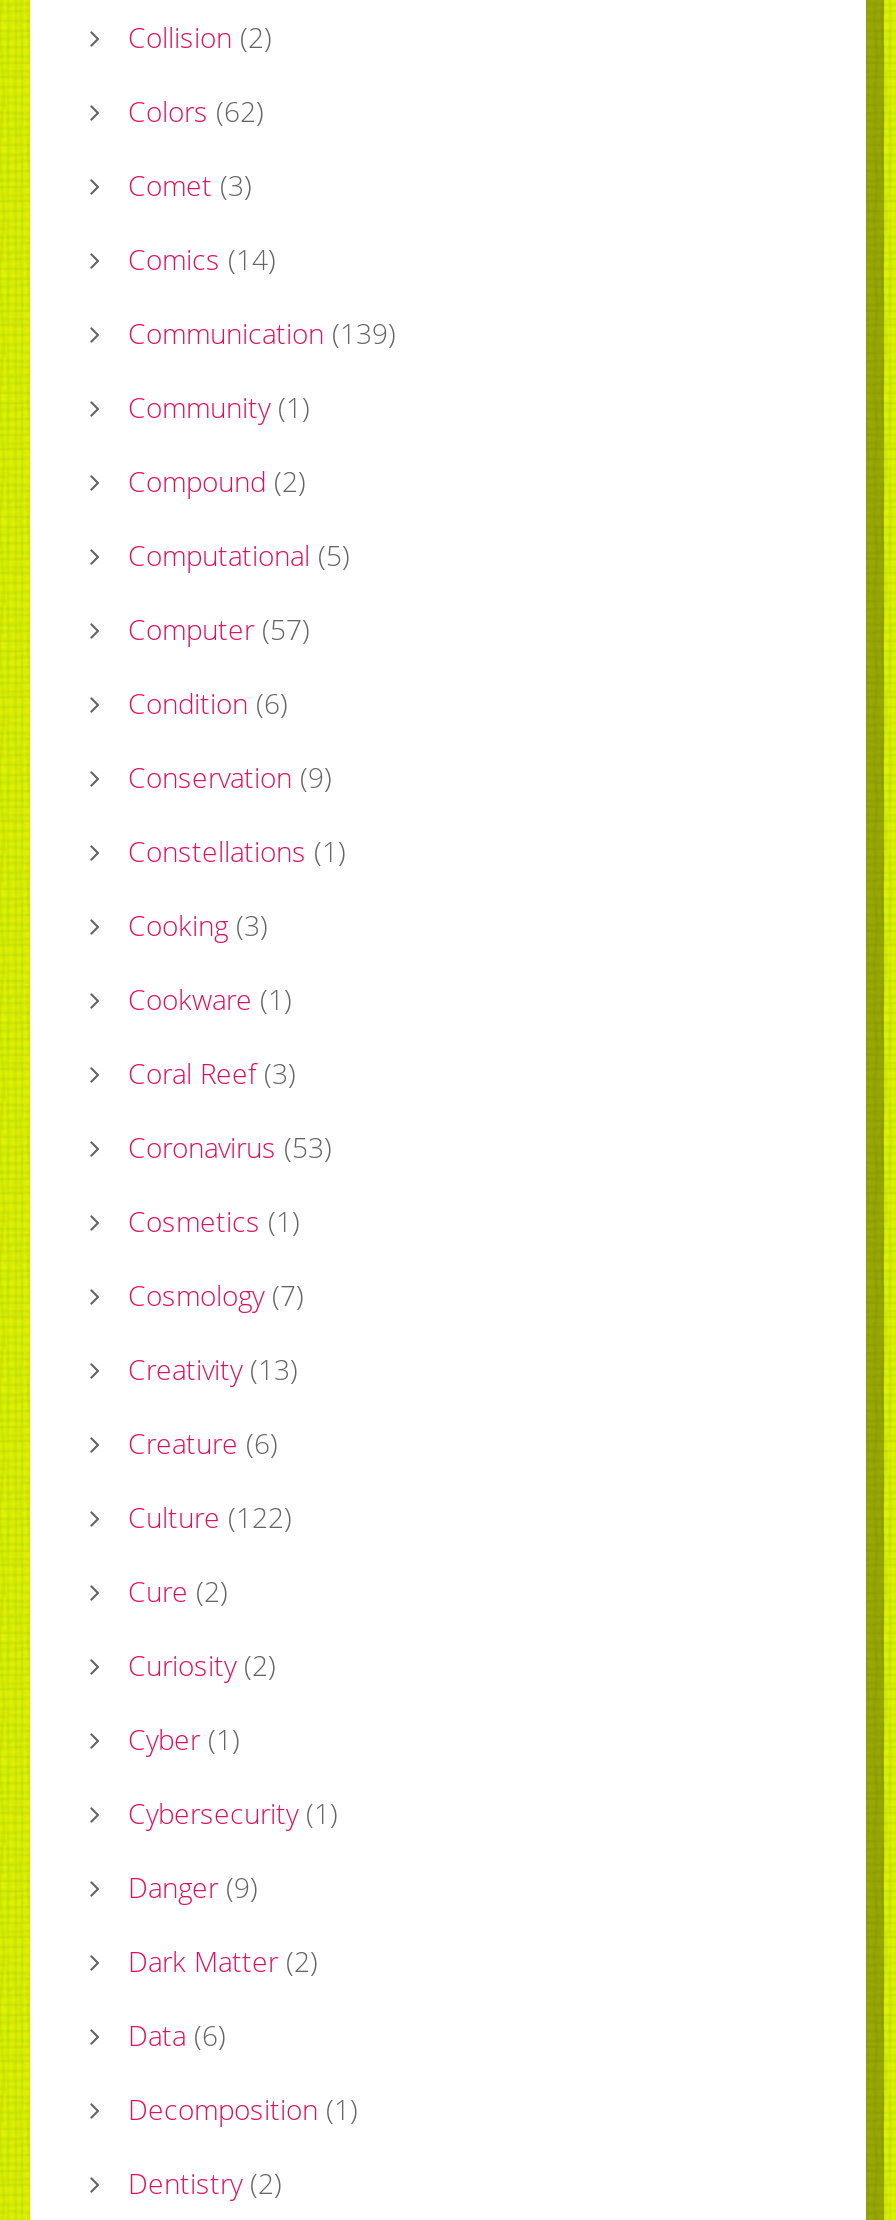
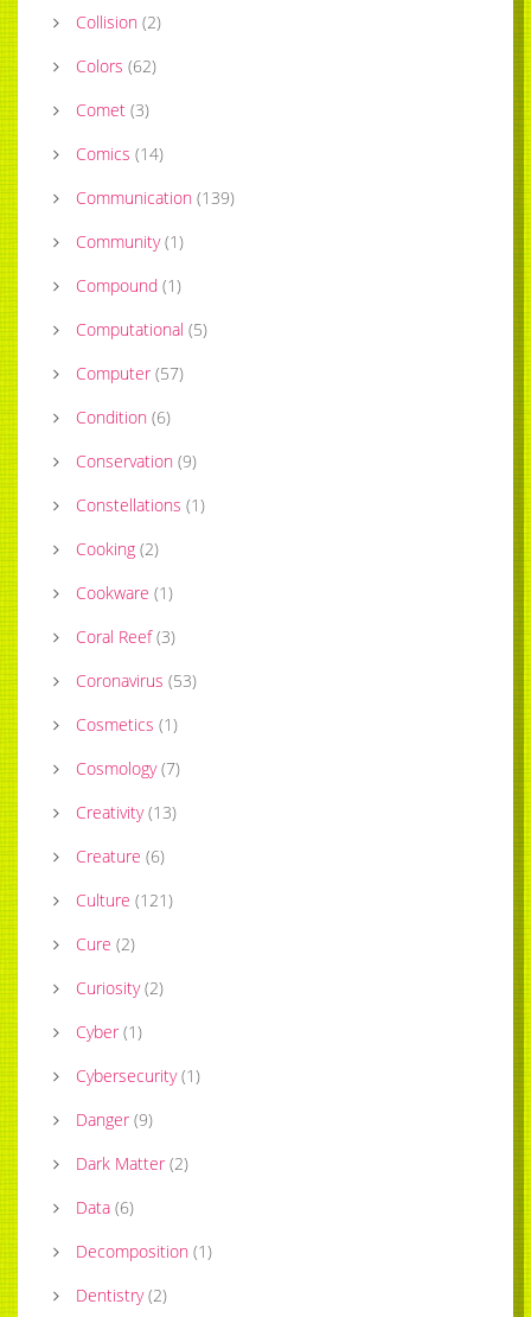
[128,461,306,499] Compound (2) -> [76,274,181,296] Compound (1)
[128,905,268,943] Cooking (3) -> [76,537,159,560] Cooking (2)
[128,1497,292,1535] Culture (122) -> [76,888,173,911] Culture (121)

